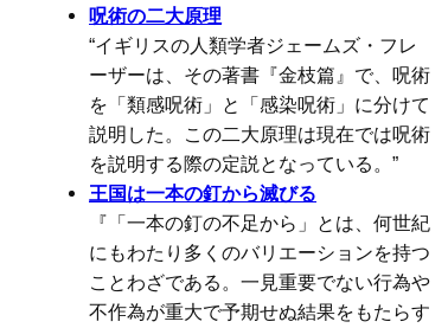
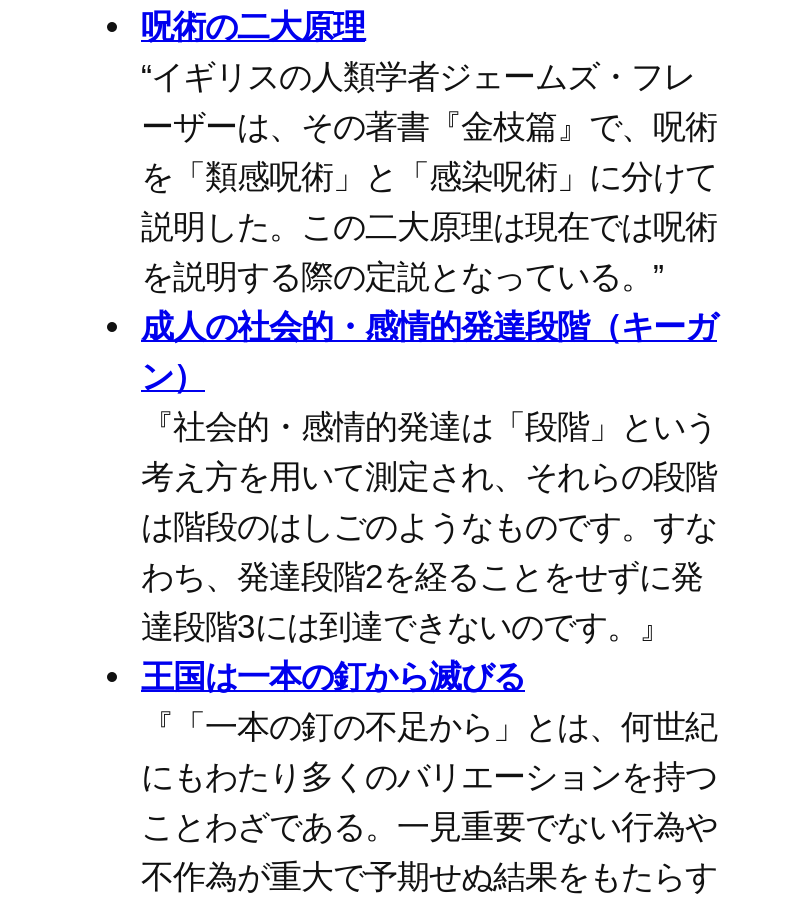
none -> [141,308,717,644] 成人の社会的・感情的発達段階（キーガ | ン） | 『社会的・感情的発達は「段階」という | 考え方を用いて測定され、それらの段階 | は階段のはしごのようなものです。すな | わち、発達段階2を経ることをせずに発 | 達段階3には到達できないのです。』

